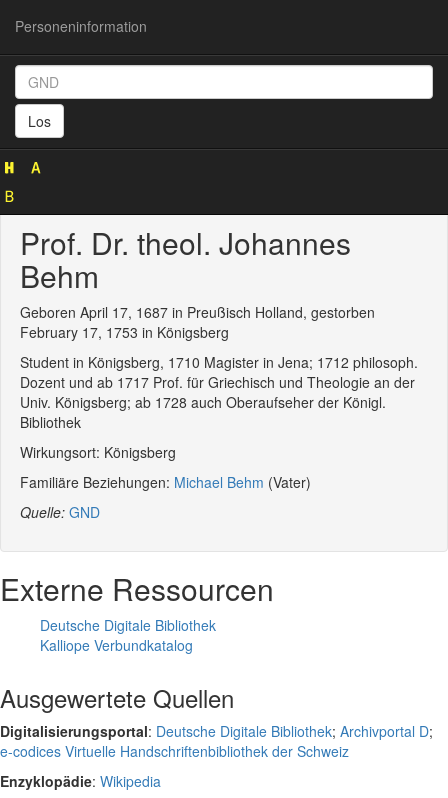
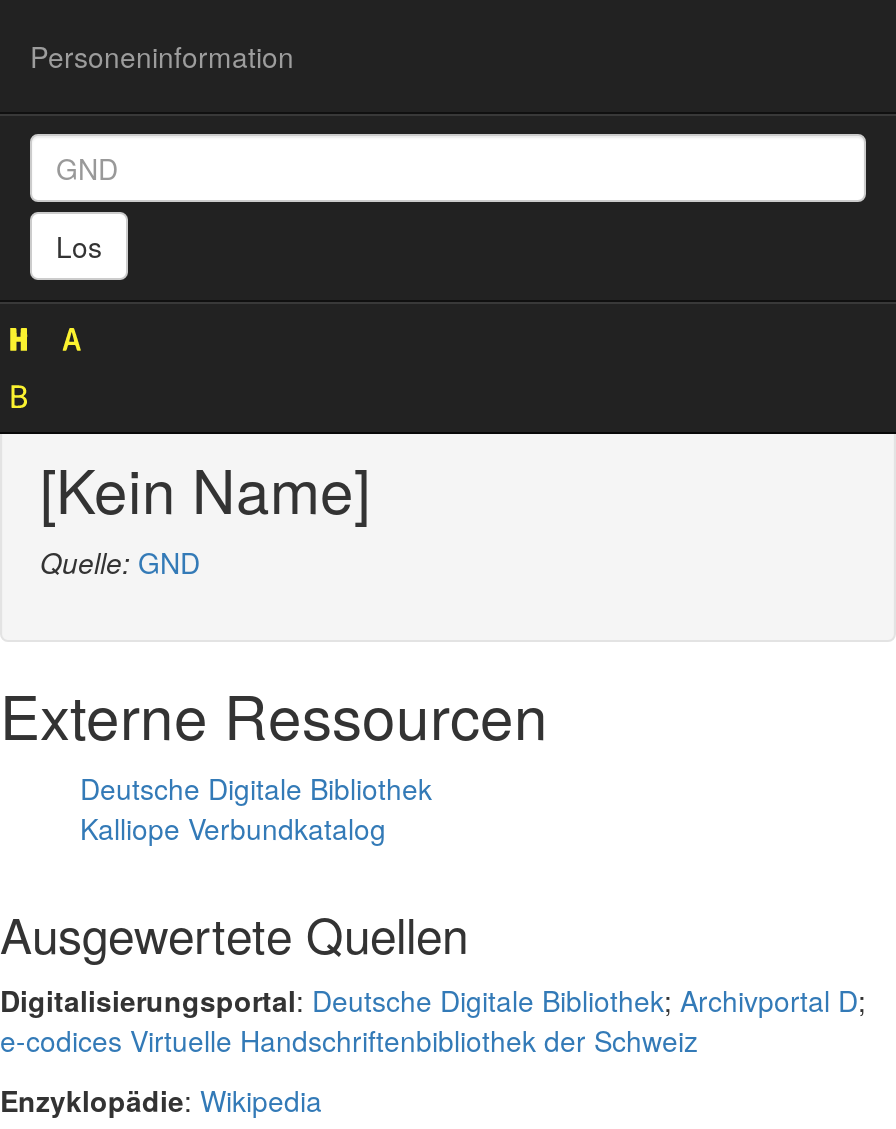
[20,221,418,492] Prof. Dr. theol. Johannes | Behm | Geboren April 17, 1687 in Preußisch Holland, gestorben | February 17, 1753 in Königsberg | Student in Königsberg, 1710 Magister in Jena; 1712 philosoph. | Dozent und ab 1717 Prof. für Griechisch und Theologie an der | Univ. Königsberg; ab 1728 auch Oberaufseher der Königl. | Bibliothek | Wirkungsort: Königsberg | Familiäre Beziehungen: Michael Behm (Vater) -> [40,446,370,532] [Kein Name]

